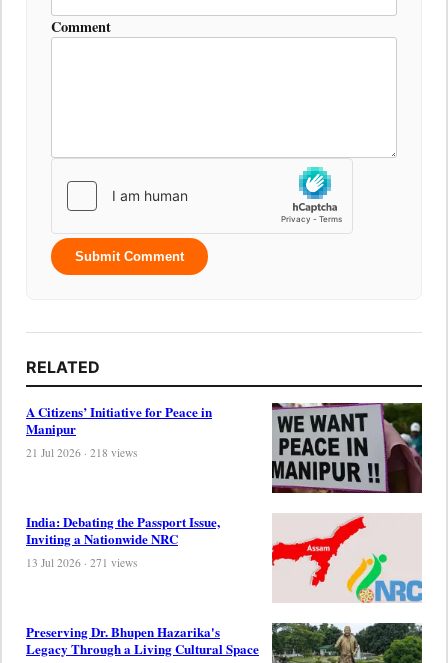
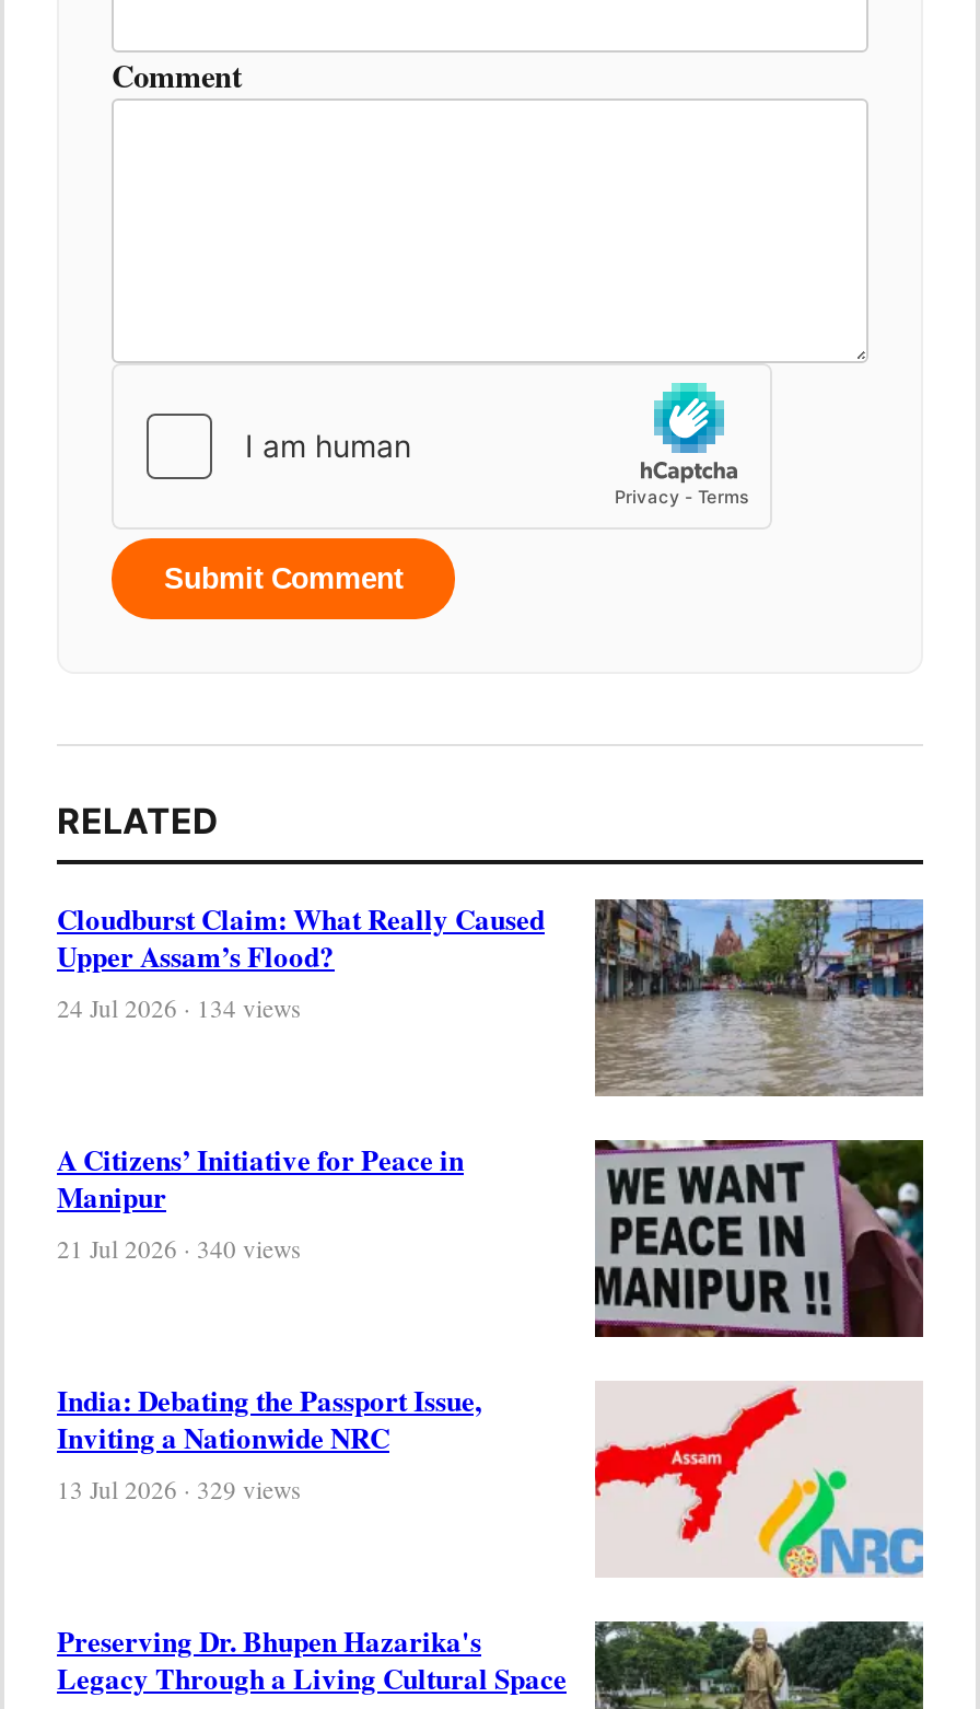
none -> [57,897,925,1098] [image] | Cloudburst Claim: What Really Caused | Upper Assam’s Flood? | 24 Jul 2026 · 134 views
[26,445,137,460] 21 Jul 2026 · 218 views -> [57,1233,300,1265] 21 Jul 2026 · 340 views
[26,555,137,570] 13 Jul 2026 · 271 views -> [57,1473,300,1506] 13 Jul 2026 · 329 views

